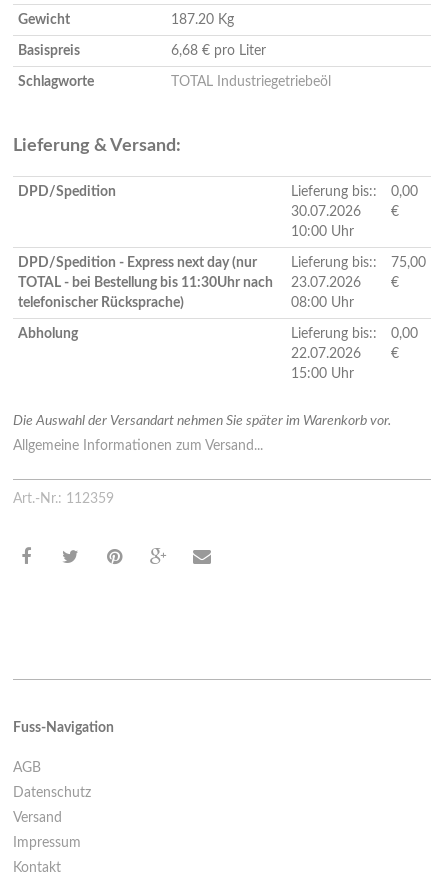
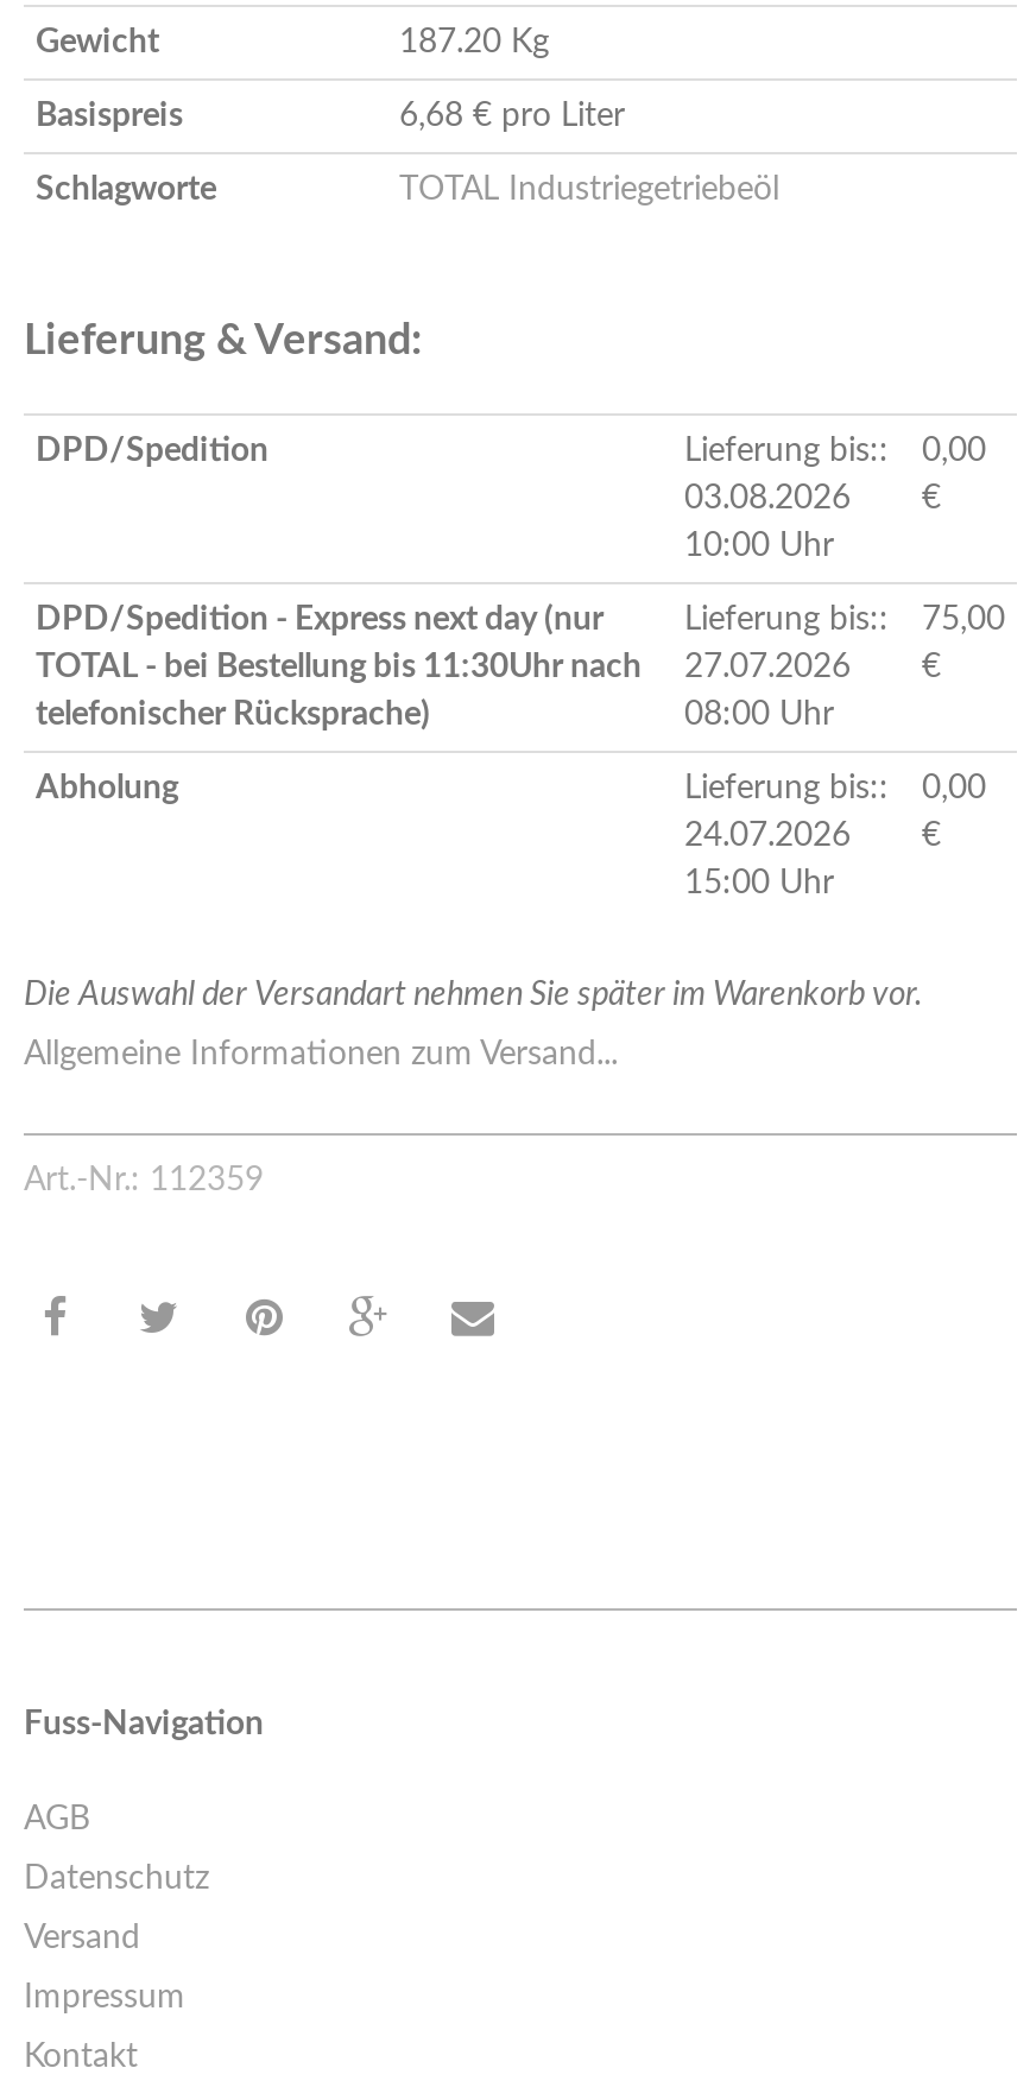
[291,205,361,219] 30.07.2026 -> [684,483,851,516] 03.08.2026
[18,276,361,290] TOTAL - bei Bestellung bis 11:30Uhr nach 23.07.2026 -> [36,652,851,685] TOTAL - bei Bestellung bis 11:30Uhr nach 27.07.2026
[291,347,361,361] 22.07.2026 -> [684,820,851,854] 24.07.2026

